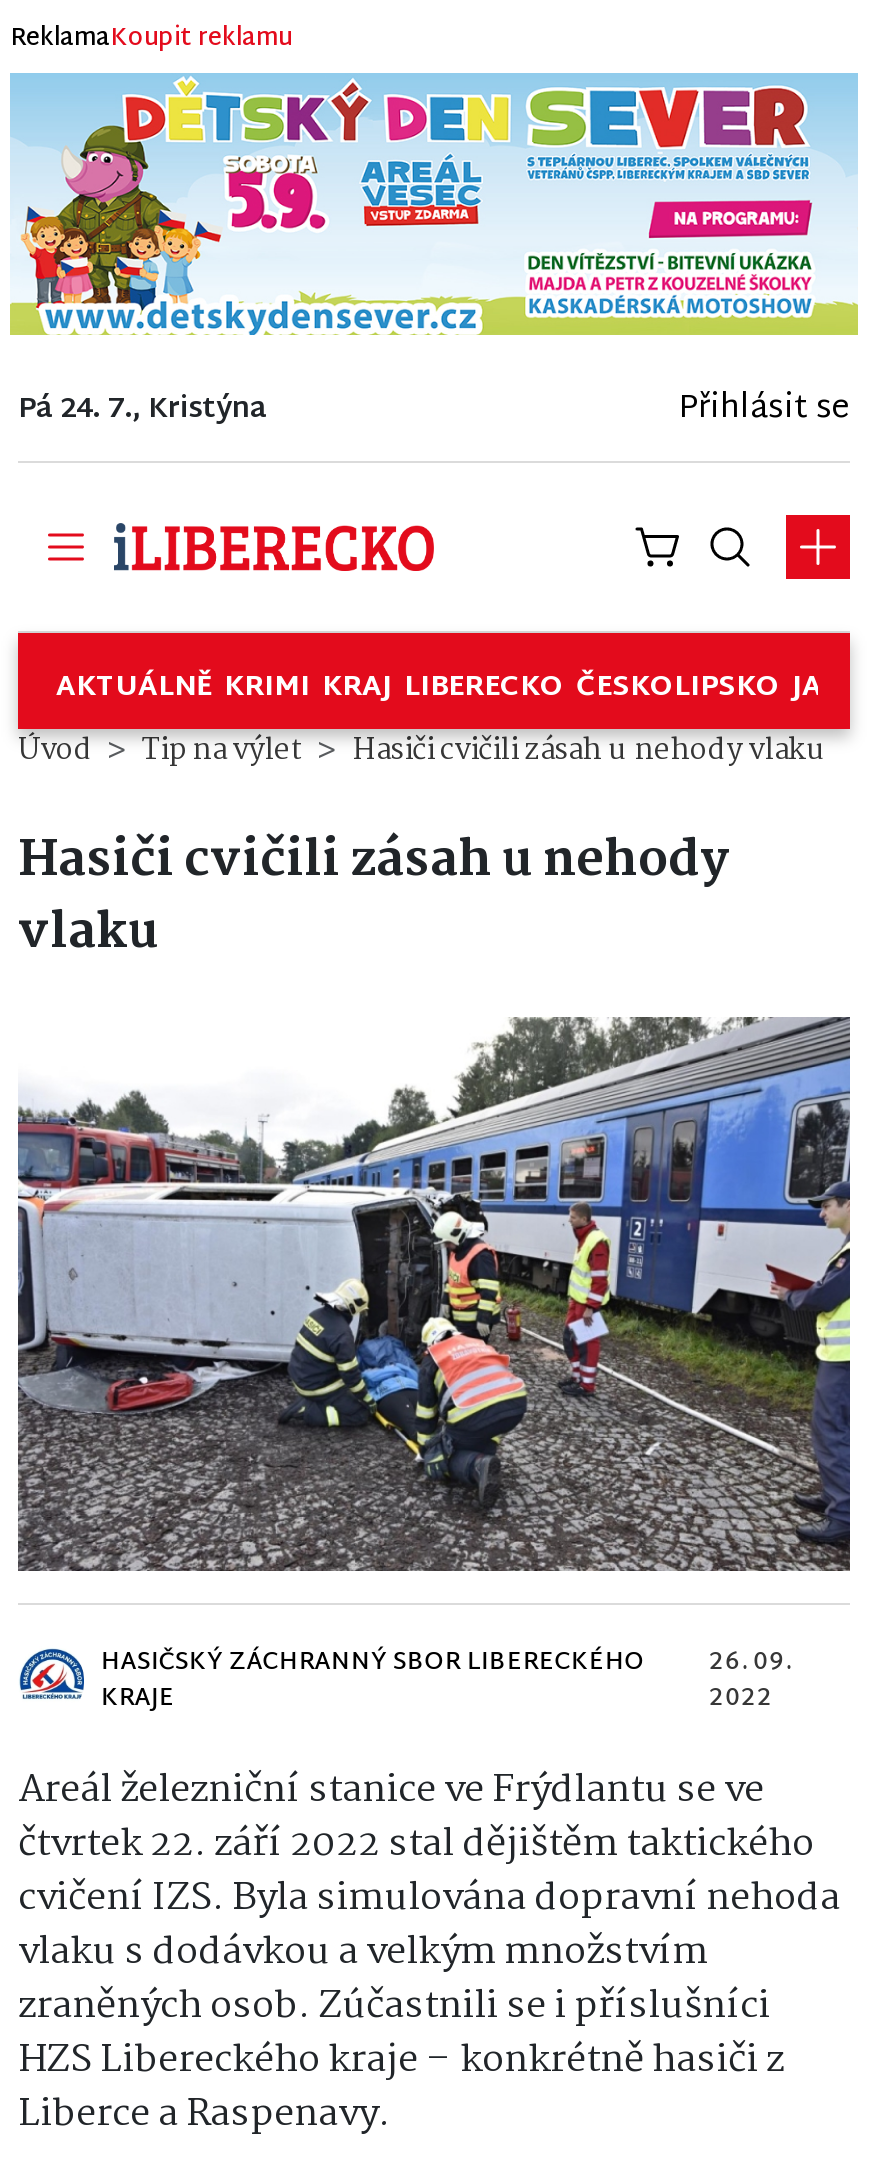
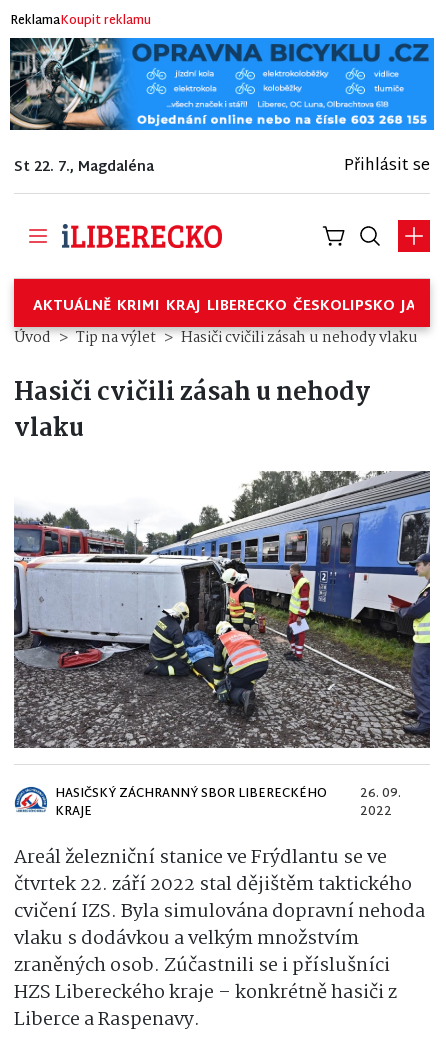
[10,73,860,435] [image] | Pá 24. 7., Kristýna -> [9,37,435,180] [image] | St 22. 7., Magdaléna

